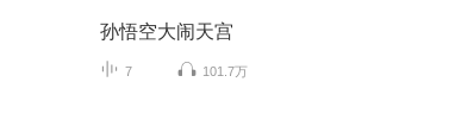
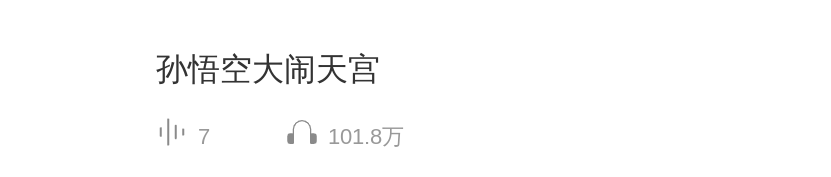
[202,64,248,78] 101.7万 -> [328,124,404,148] 101.8万

